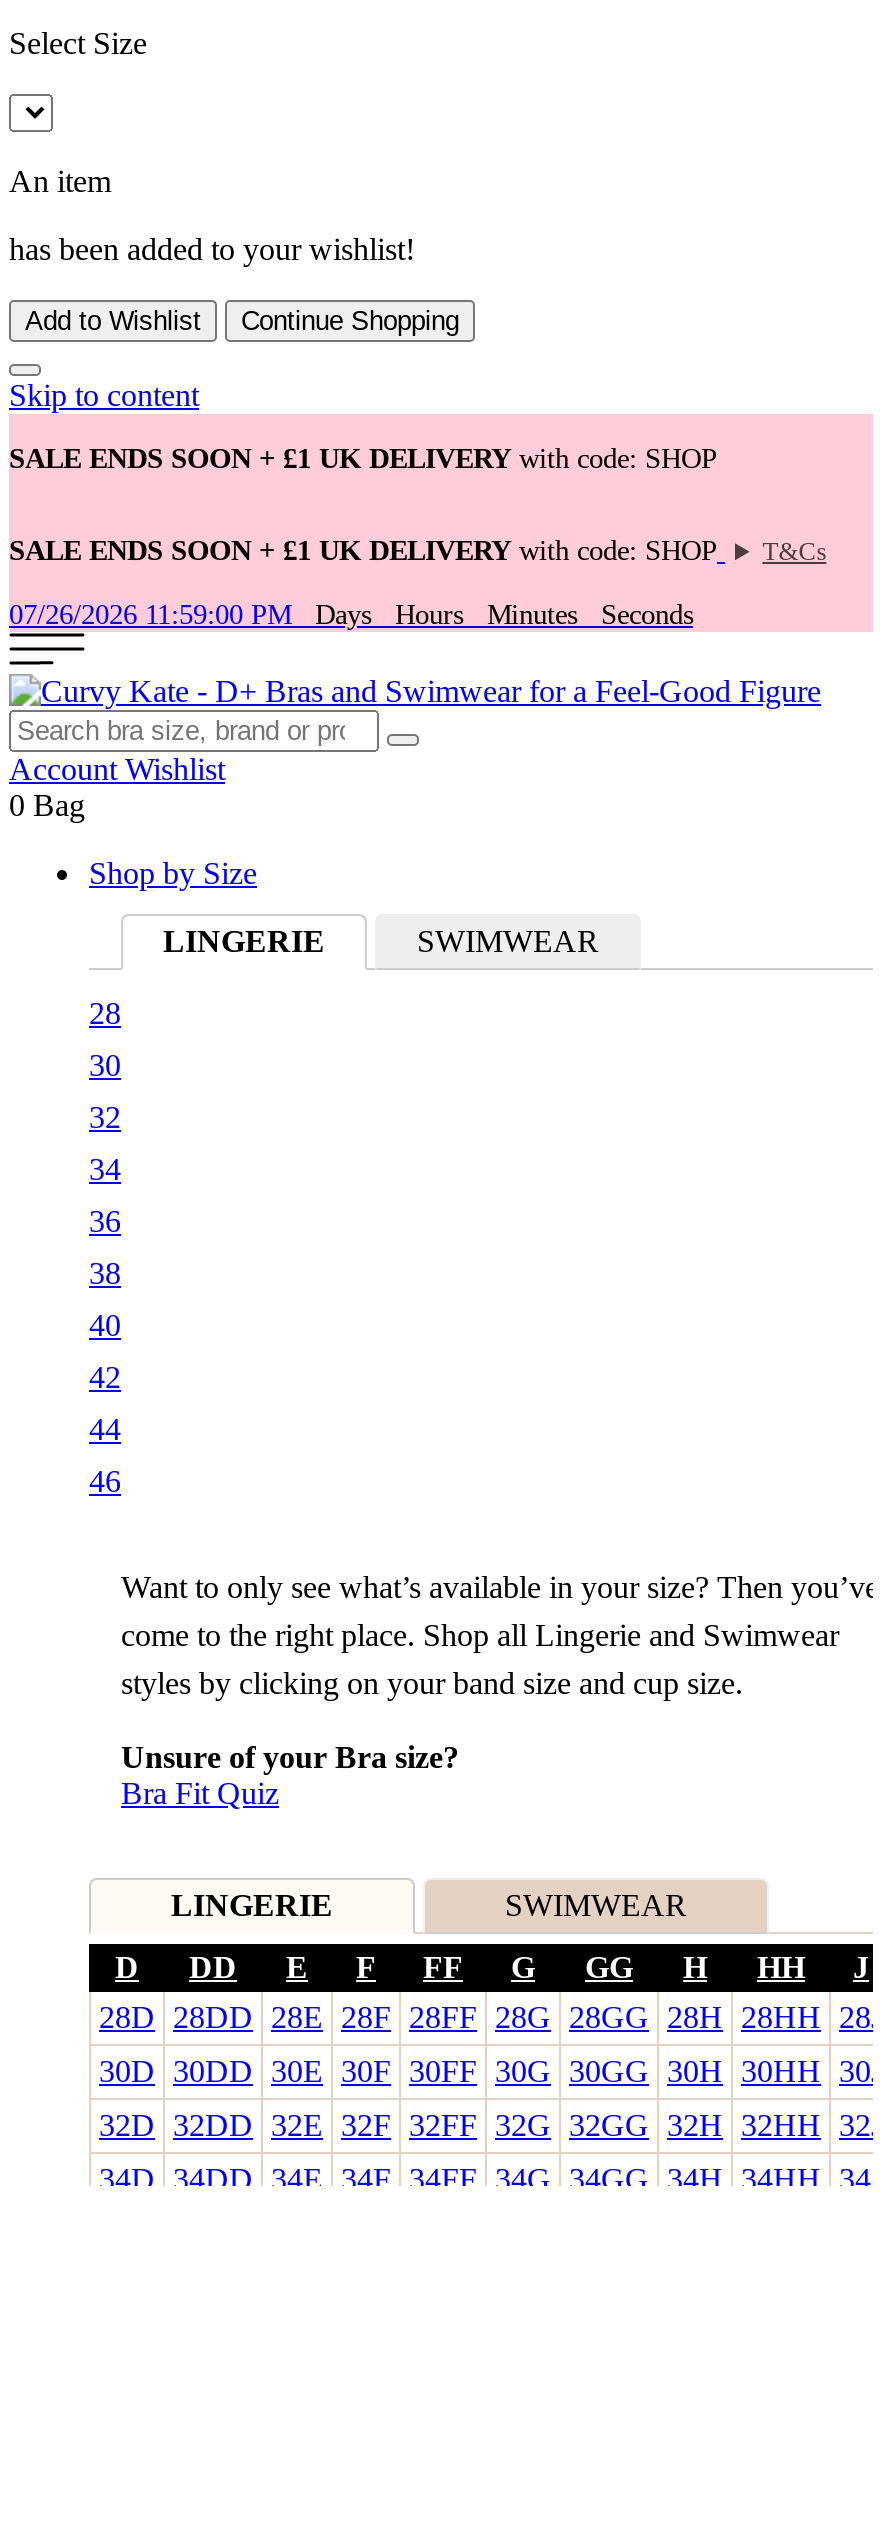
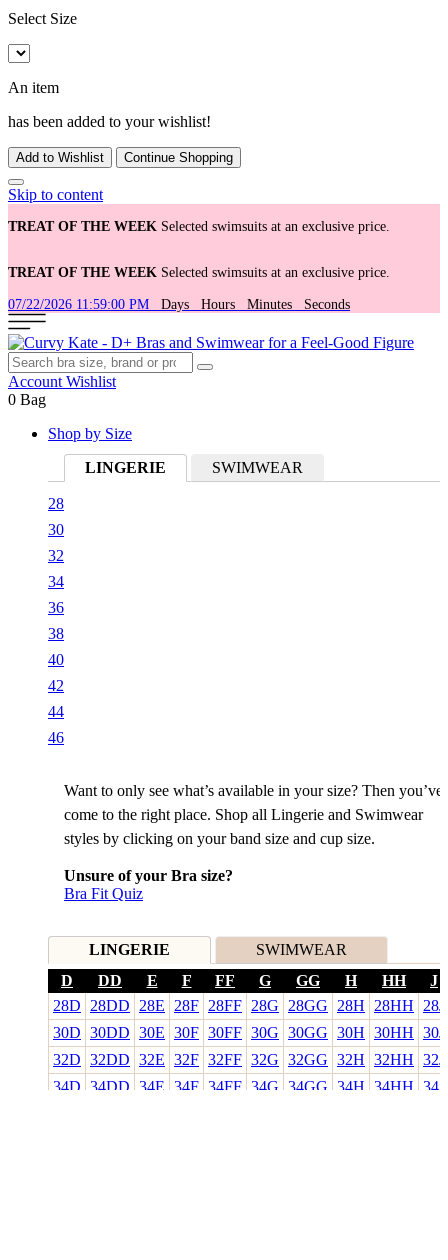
[9,443,717,475] SALE ENDS SOON + £1 UK DELIVERY with code: SHOP -> [8,218,390,234] TREAT OF THE WEEK Selected swimsuits at an exclusive price.
[9,534,826,566] SALE ENDS SOON + £1 UK DELIVERY with code: SHOP | T&Cs -> [8,264,390,280] TREAT OF THE WEEK Selected swimsuits at an exclusive price.
[9,597,693,629] 07/26/2026 11:59:00 PM Days Hours Minutes Seconds -> [8,295,350,311] 07/22/2026 11:59:00 PM Days Hours Minutes Seconds

